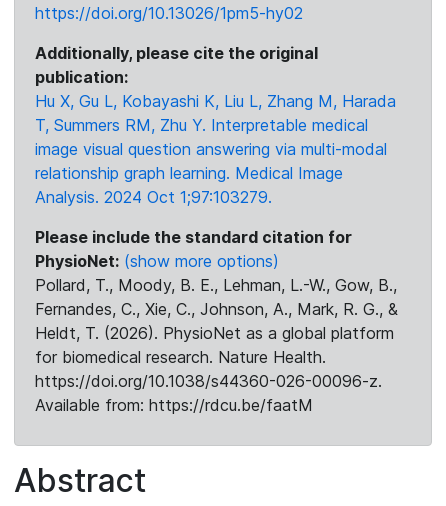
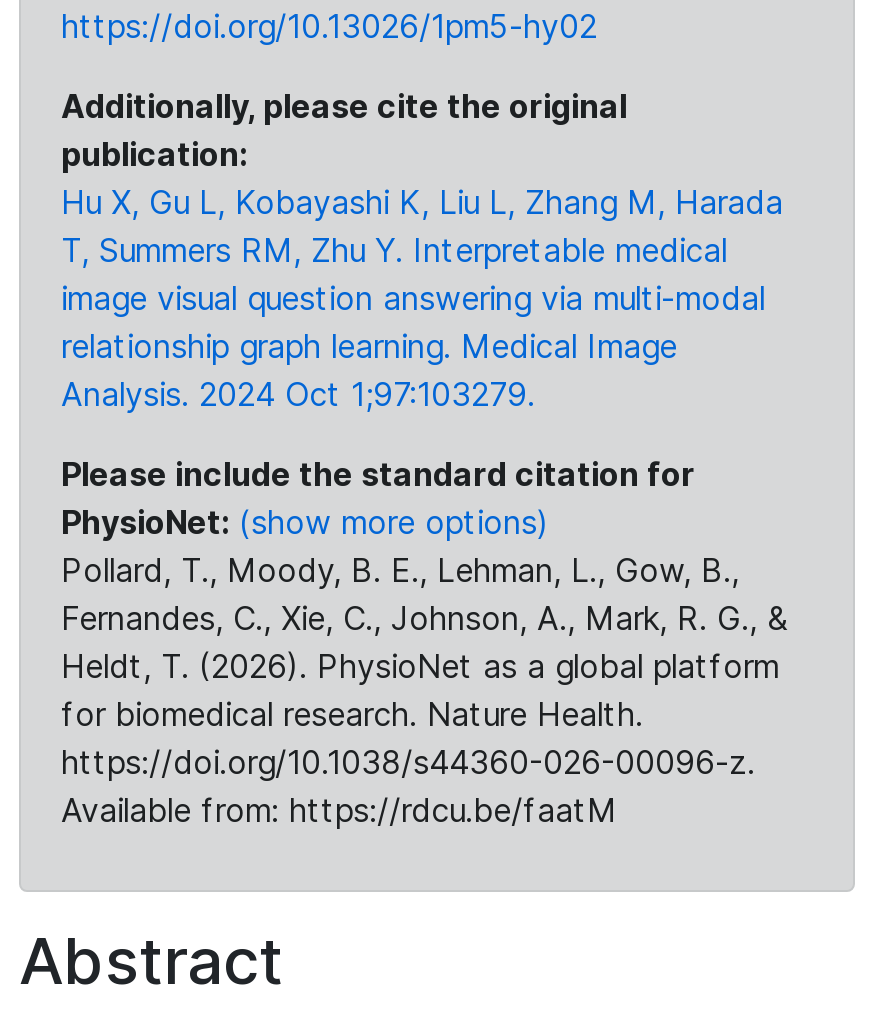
[35,275,397,295] Pollard, T., Moody, B. E., Lehman, L.-W., Gow, B., -> [61,550,739,590] Pollard, T., Moody, B. E., Lehman, L., Gow, B.,

